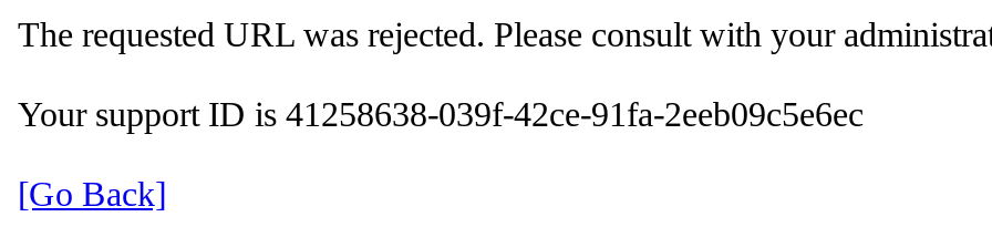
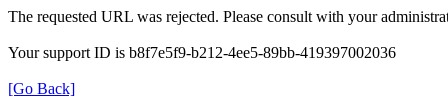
[18,95,864,133] Your support ID is 41258638-039f-42ce-91fa-2eeb09c5e6ec -> [8,44,396,61] Your support ID is b8f7e5f9-b212-4ee5-89bb-419397002036

